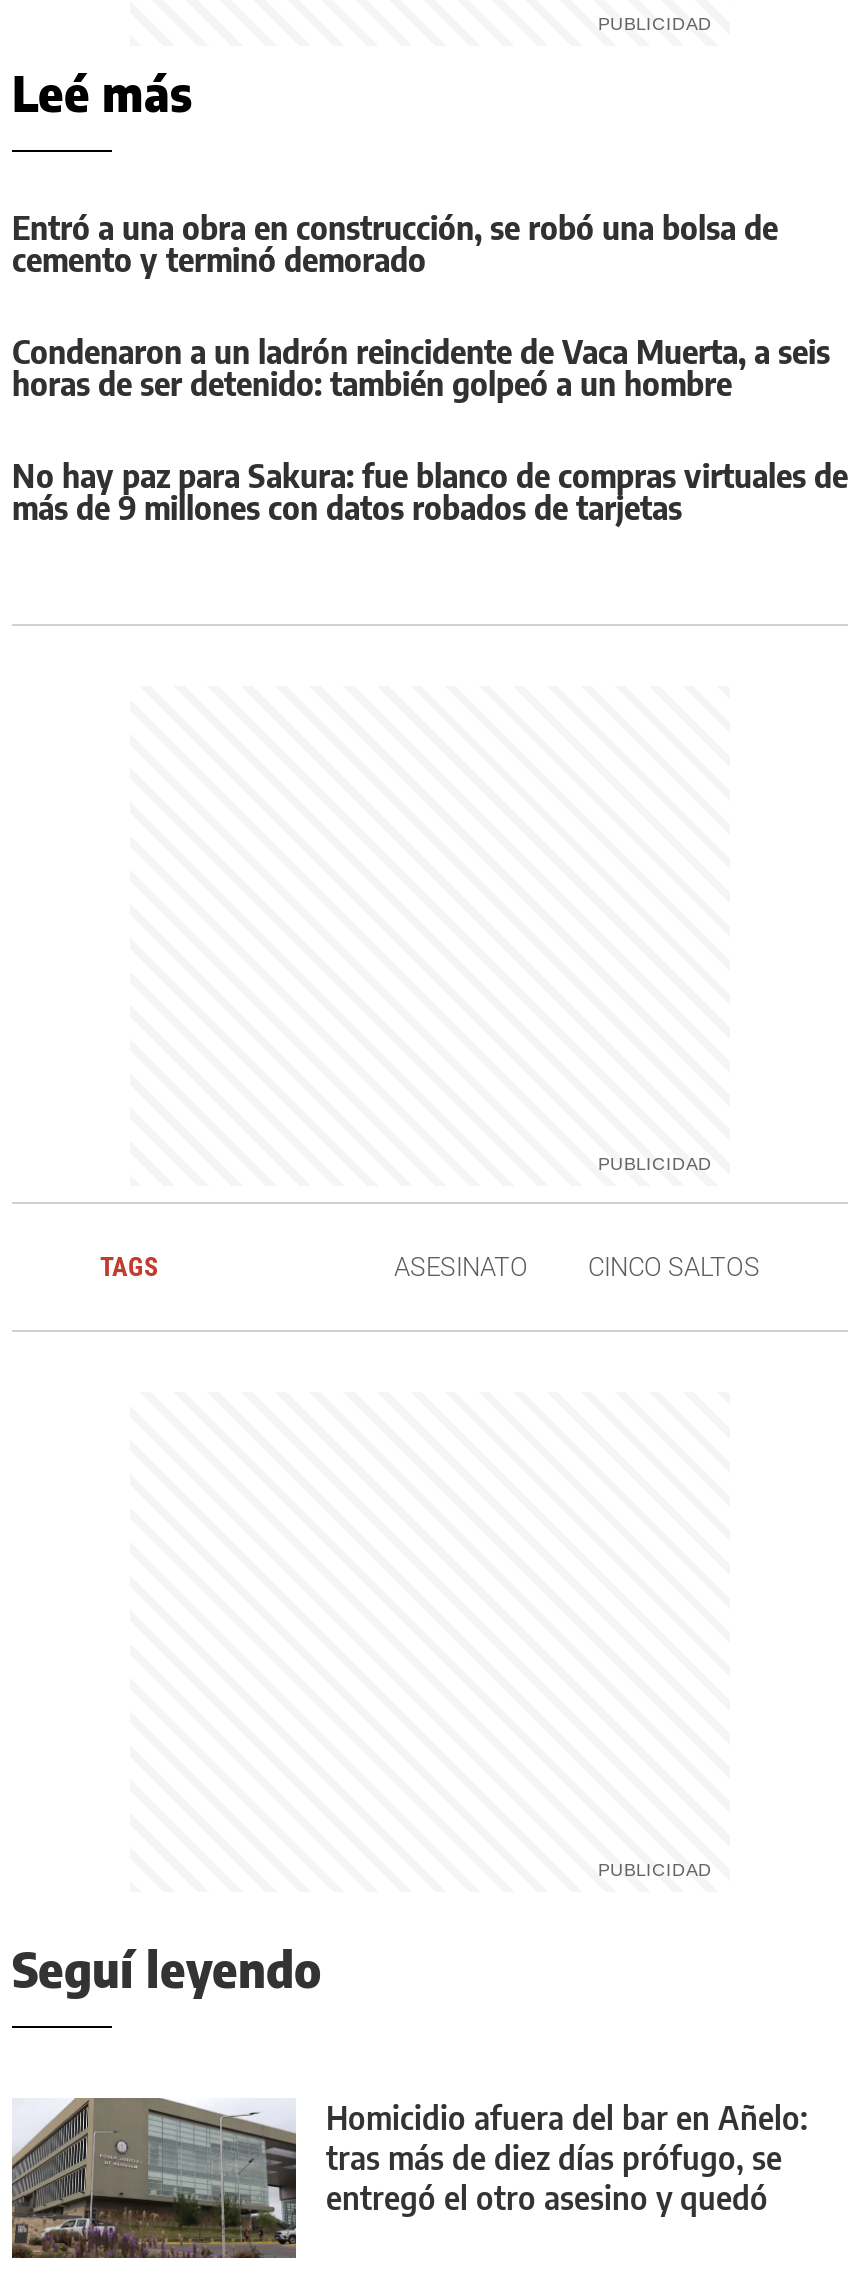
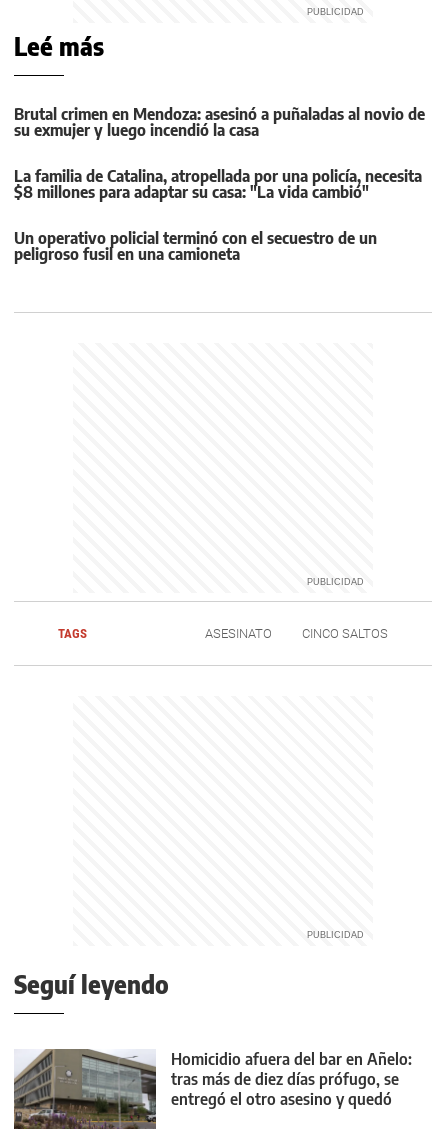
[12,208,778,280] Entró a una obra en construcción, se robó una bolsa de | cemento y terminó demorado -> [14,104,425,140] Brutal crimen en Mendoza: asesinó a puñaladas al novio de | su exmujer y luego incendió la casa
[12,332,830,404] Condenaron a un ladrón reincidente de Vaca Muerta, a seis | horas de ser detenido: también golpeó a un hombre -> [14,166,422,202] La familia de Catalina, atropellada por una policía, necesita | $8 millones para adaptar su casa: "La vida cambió"
[12,456,848,528] No hay paz para Sakura: fue blanco de compras virtuales de | más de 9 millones con datos robados de tarjetas -> [14,228,377,264] Un operativo policial terminó con el secuestro de un | peligroso fusil en una camioneta

